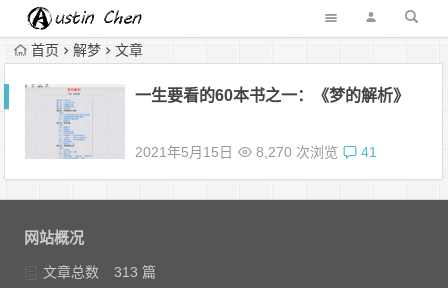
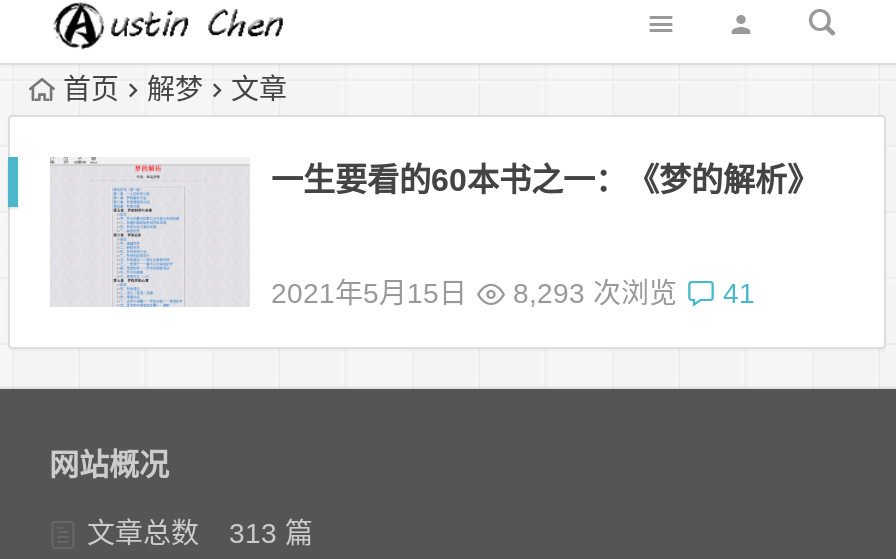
[135,144,377,160] 2021年5月15日 8,270 次浏览 41 -> [271,277,755,309] 2021年5月15日 8,293 次浏览 41

